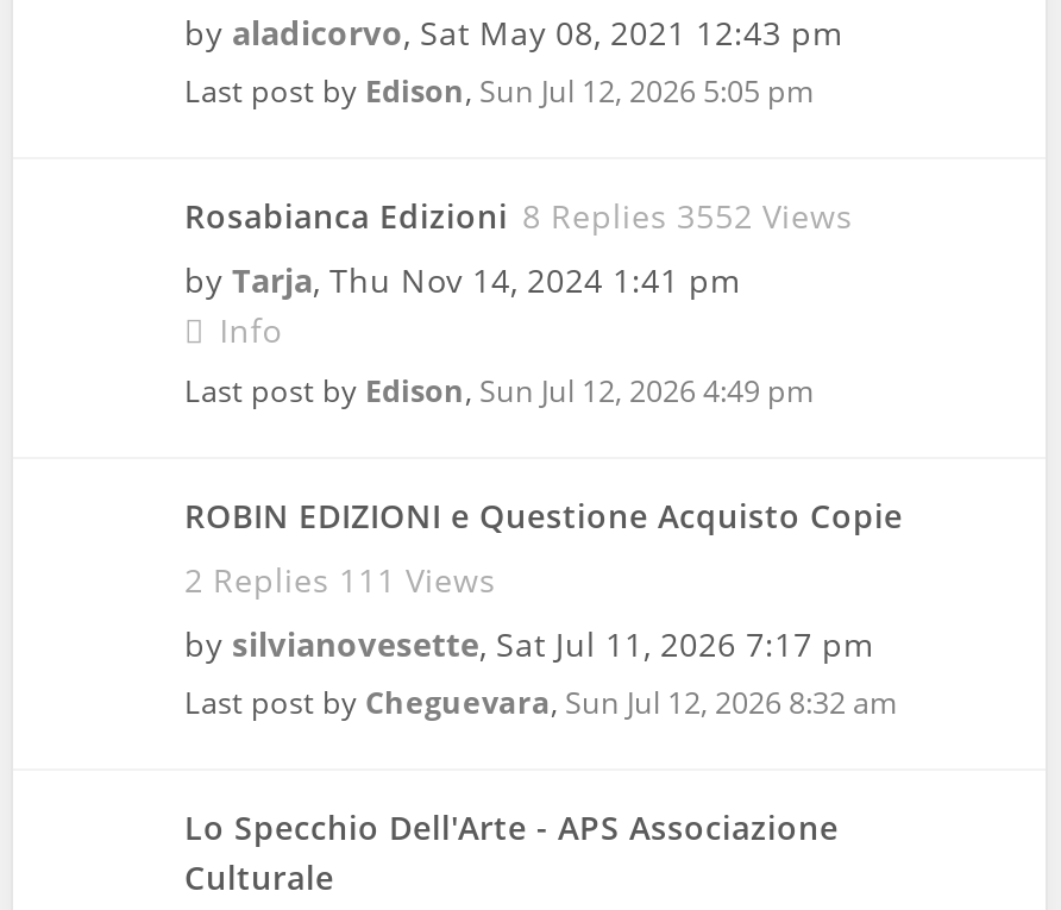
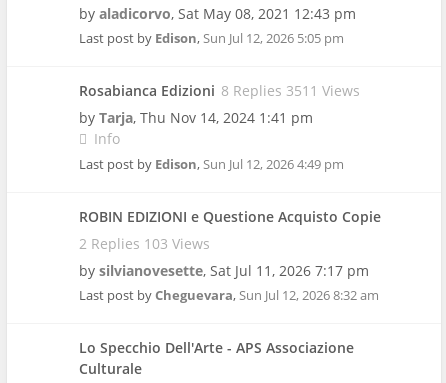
[184,193,853,238] Rosabianca Edizioni 8 Replies 3552 Views -> [79,81,360,100] Rosabianca Edizioni 8 Replies 3511 Views
[184,557,496,602] 2 Replies 111 Views -> [79,234,210,253] 2 Replies 103 Views

